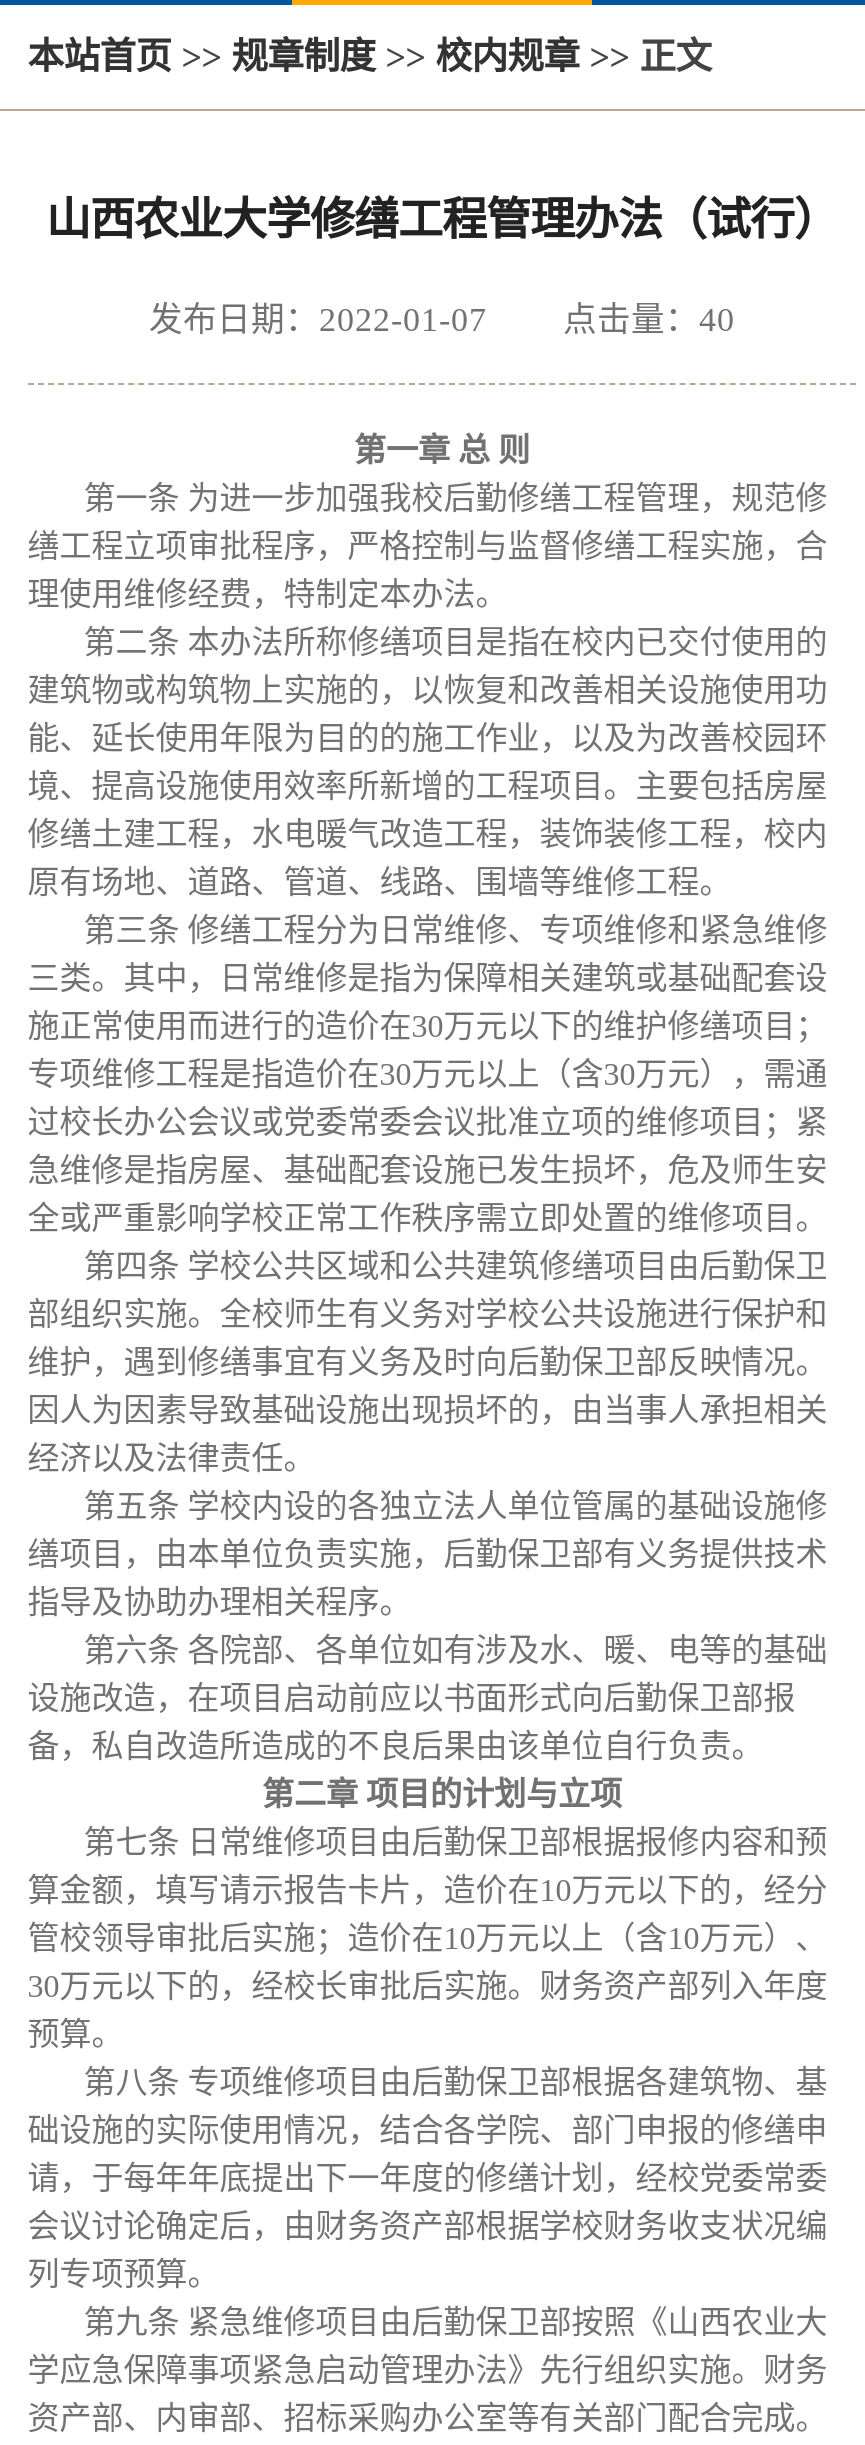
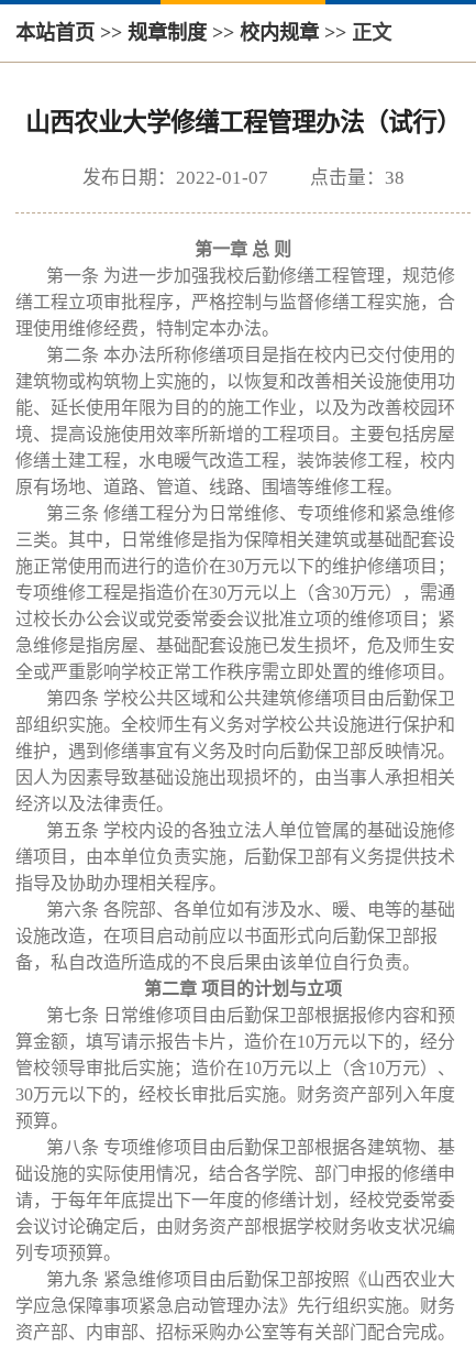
[149,301,735,339] 发布日期：2022-01-07 点击量：40 -> [82,167,404,188] 发布日期：2022-01-07 点击量：38

